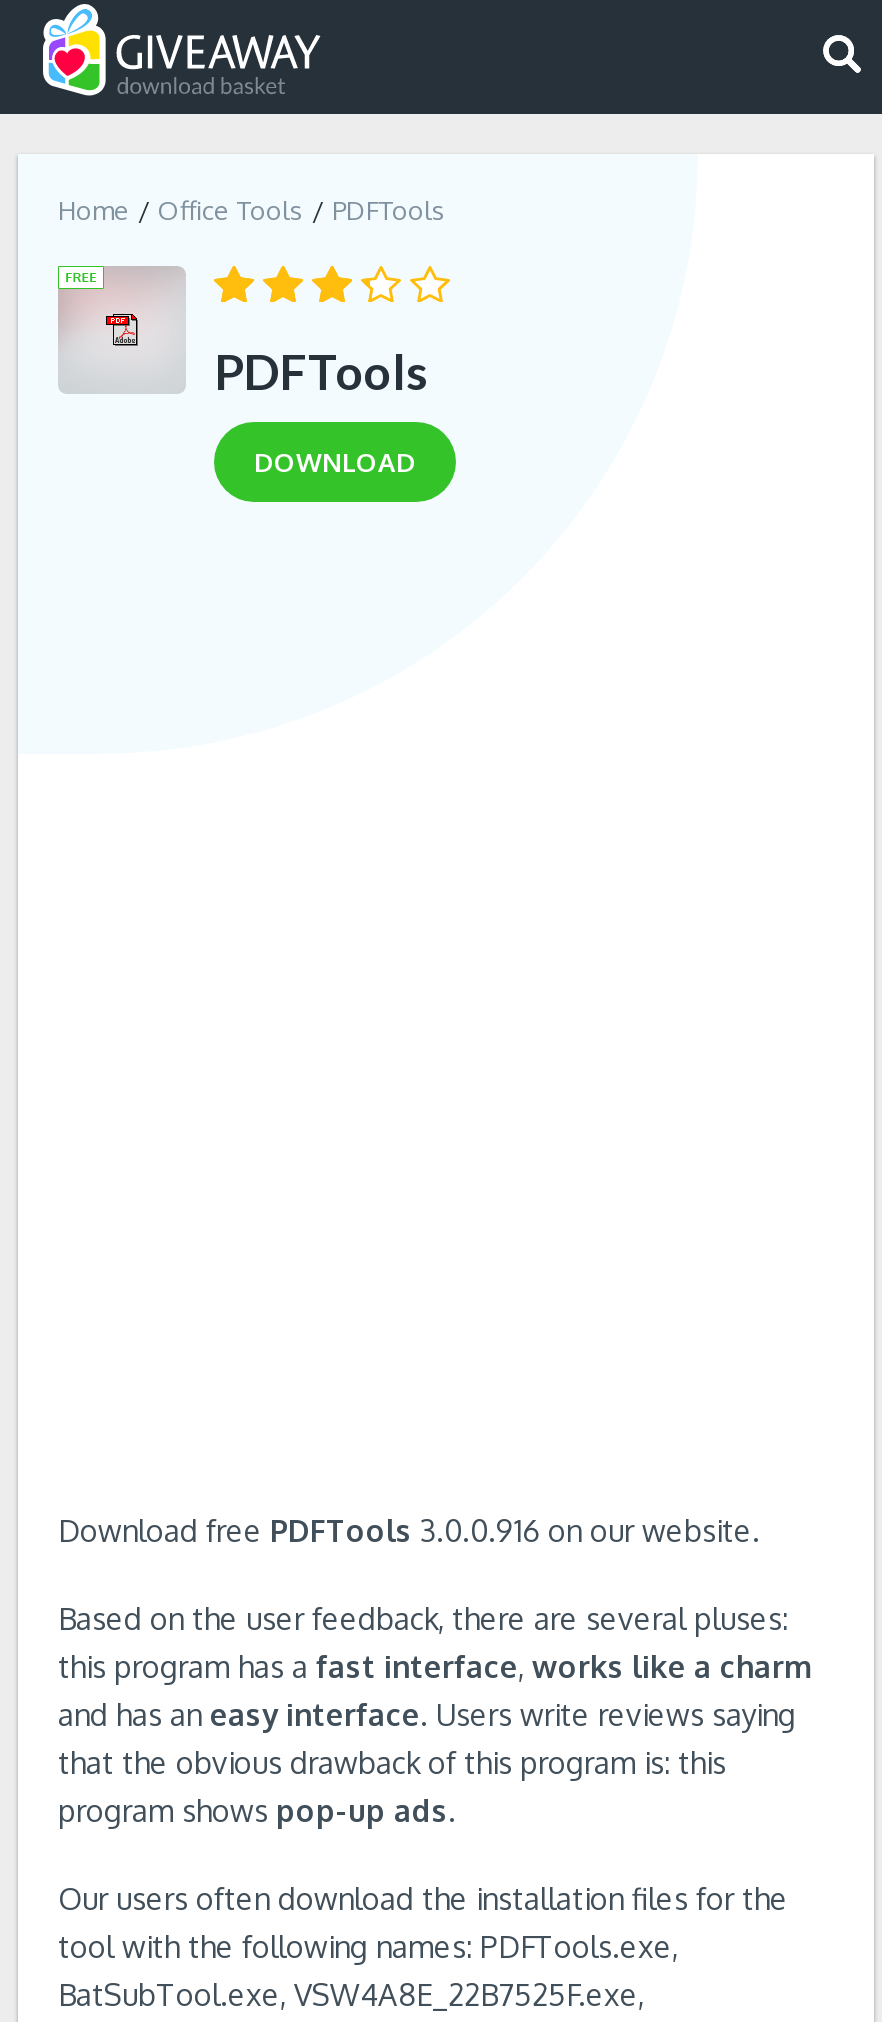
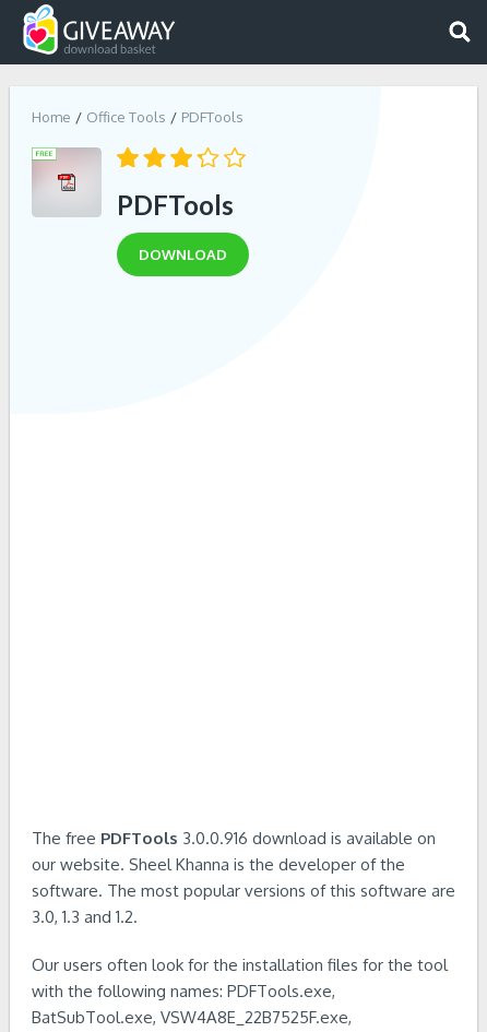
[58,1512,812,1966] Download free PDFTools 3.0.0.916 on our website. | Based on the user feedback, there are several pluses: | this program has a fast interface, works like a charm | and has an easy interface. Users write reviews saying | that the obvious drawback of this program is: this | program shows pop-up ads. | Our users often download the installation files for the | tool with the following names: PDFTools.exe, -> [32,828,455,1001] The free PDFTools 3.0.0.916 download is available on | our website. Sheel Khanna is the developer of the | software. The most popular versions of this software are | 3.0, 1.3 and 1.2. | Our users often look for the installation files for the tool | with the following names: PDFTools.exe,

